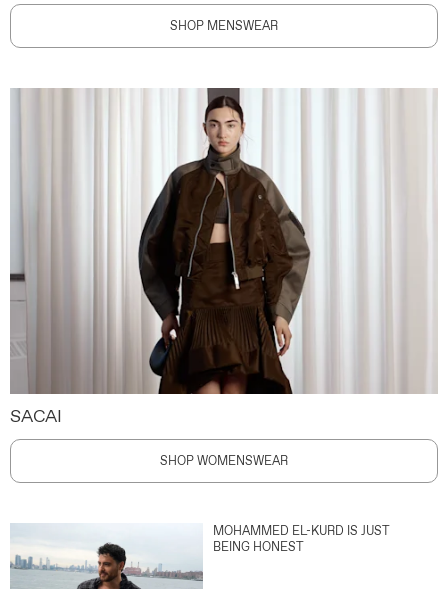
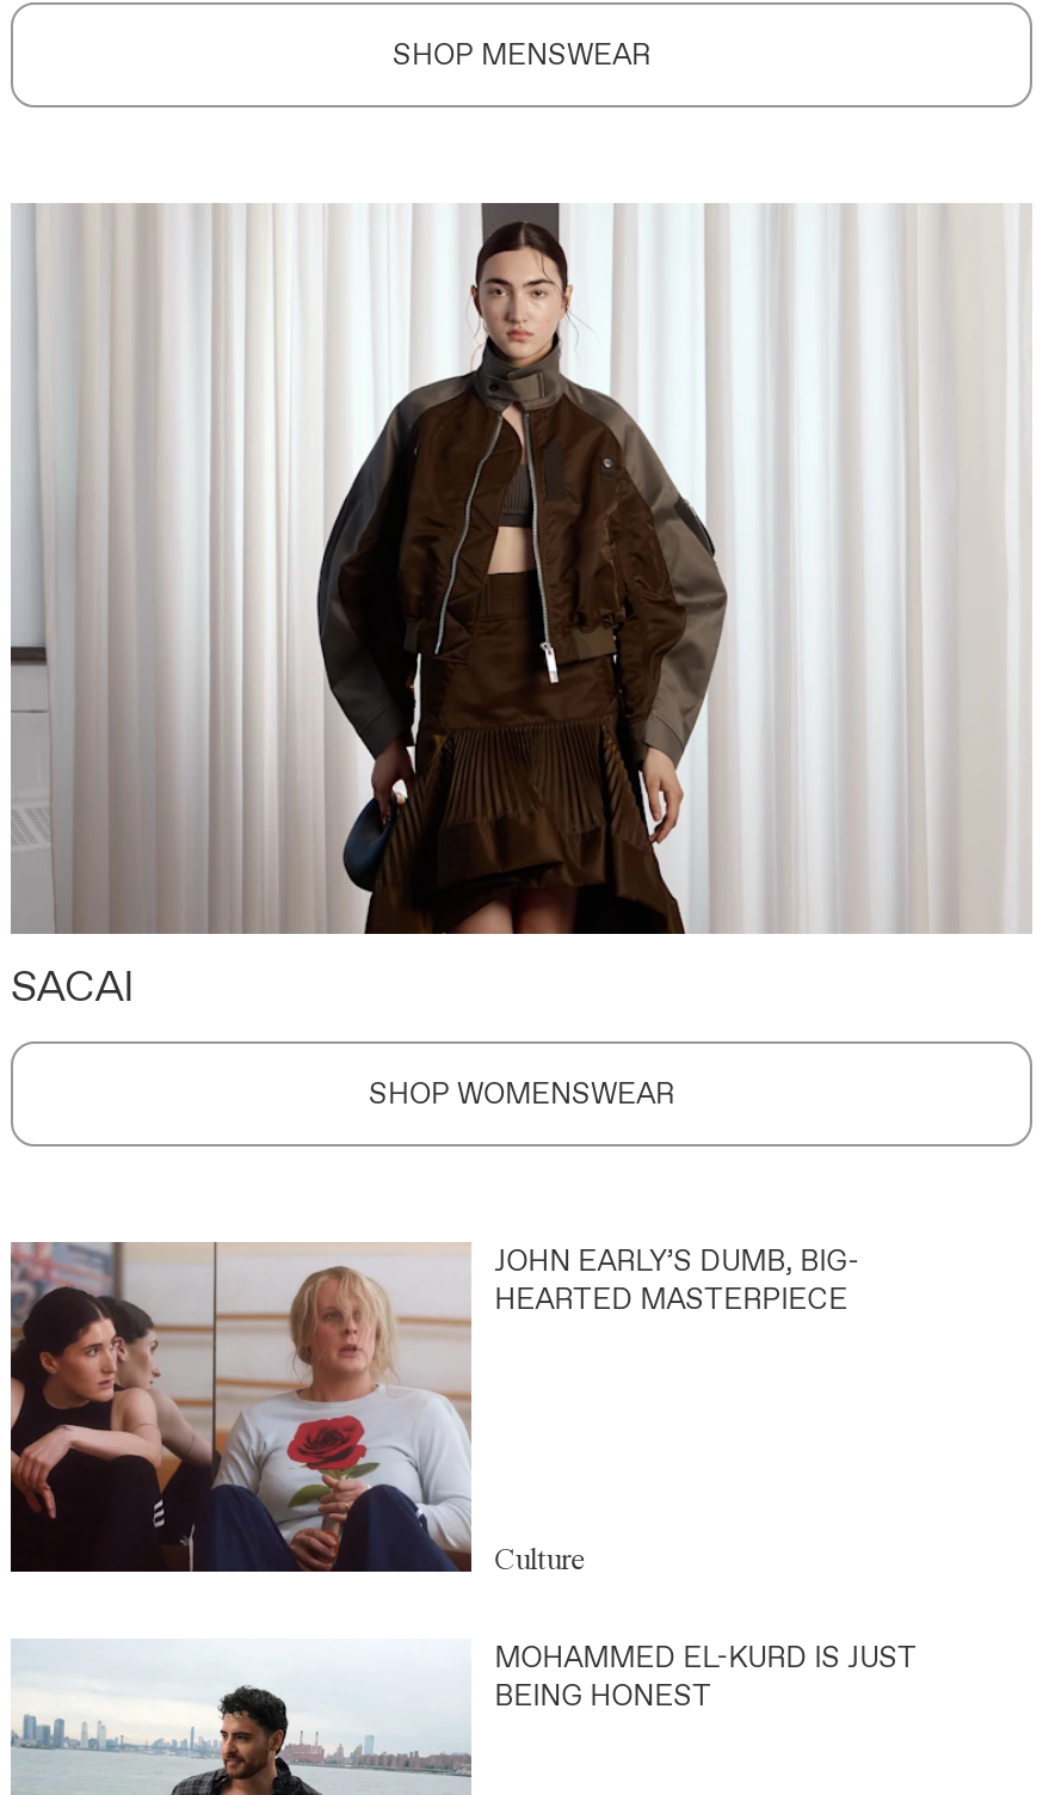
none -> [11,1240,859,1574] [image] | JOHN EARLY’S DUMB, BIG- | HEARTED MASTERPIECE
none -> [494,1541,587,1577] Culture

